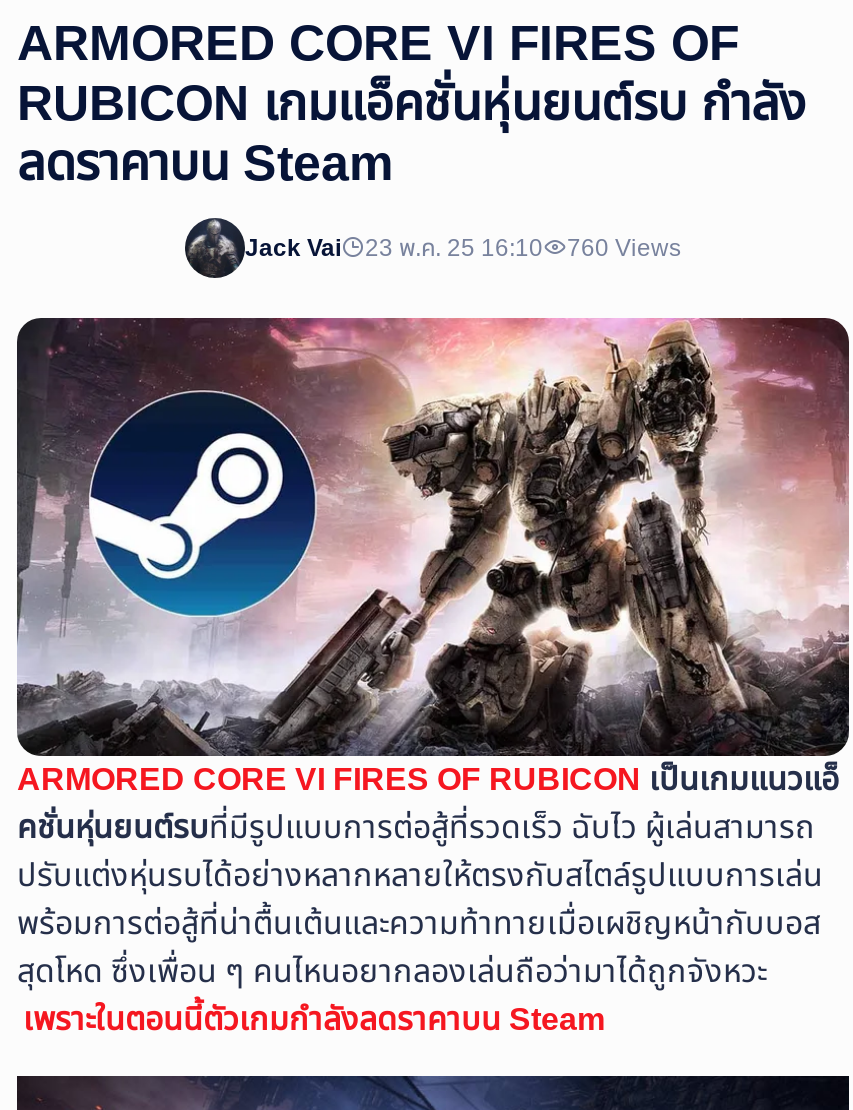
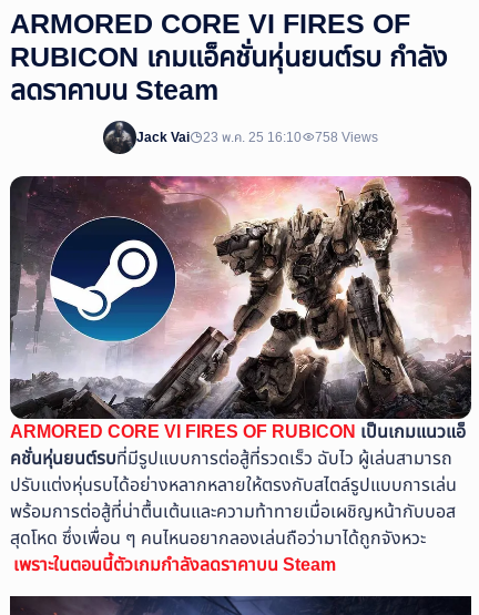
[245,230,681,266] Jack Vai 23 พ.ค. 25 16:10 760 Views -> [136,127,378,147] Jack Vai 23 พ.ค. 25 16:10 758 Views

